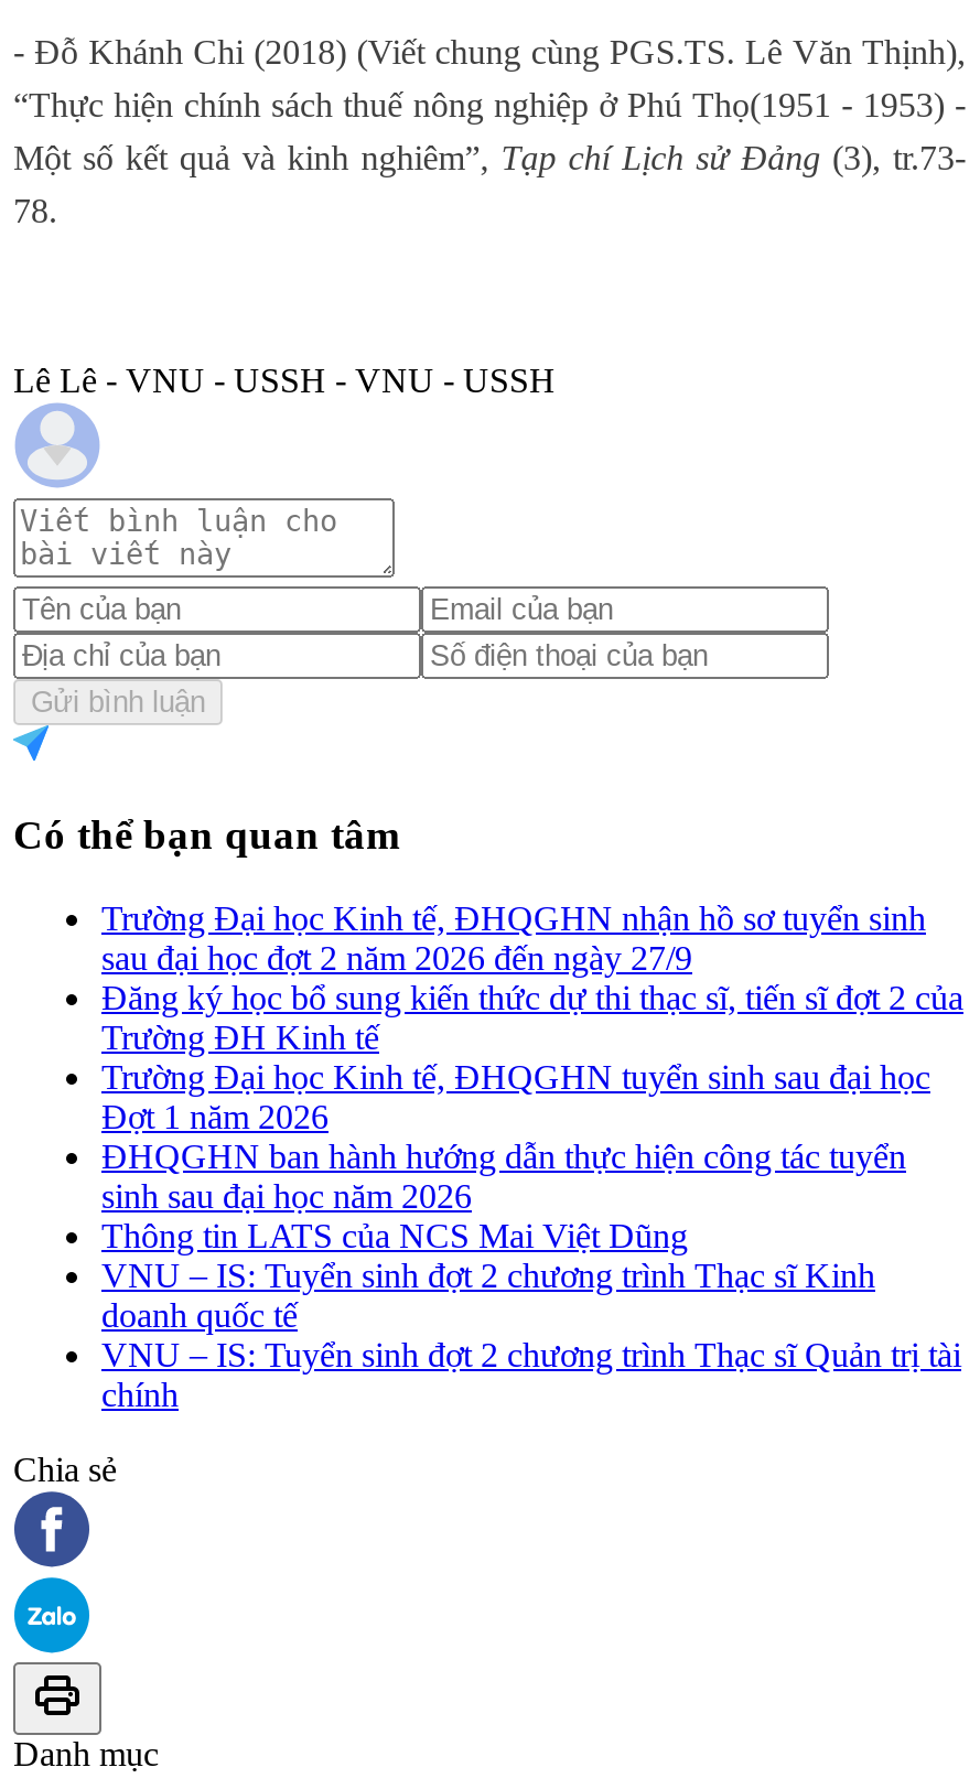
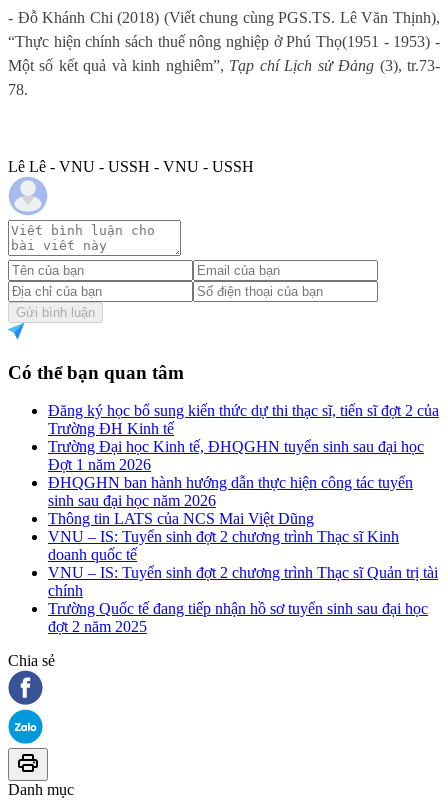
[101,900,926,977] Trường Đại học Kinh tế, ĐHQGHN nhận hồ sơ tuyển sinh | sau đại học đợt 2 năm 2026 đến ngày 27/9 -> none
moved [101,979,963,1414] -> [48,402,439,599]: Đăng ký học bổ sung kiến thức dự thi thạc sĩ, tiến sĩ đợt 2 của | Trường ĐH Kinh tế | Trường Đại học Kinh tế, ĐHQGHN tuyển sinh sau đại học | ... | VNU – IS: Tuyển sinh đợt 2 chương trình Thạc sĩ Quản trị tài | chính
none -> [48,600,428,635] Trường Quốc tế đang tiếp nhận hồ sơ tuyển sinh sau đại học | đợt 2 năm 2025

